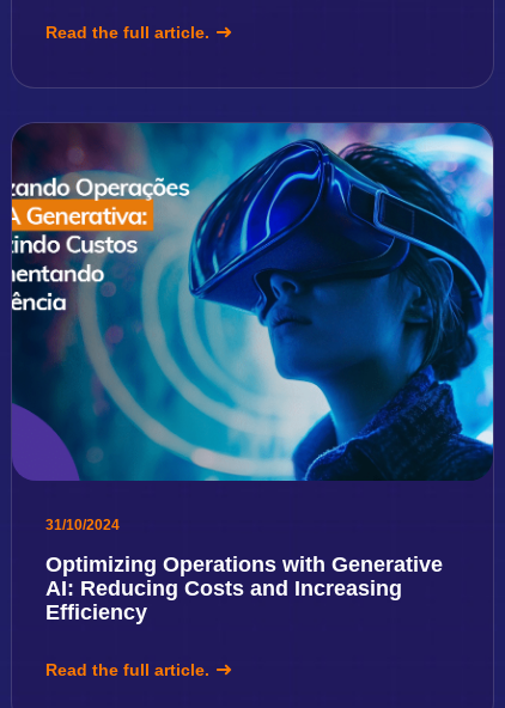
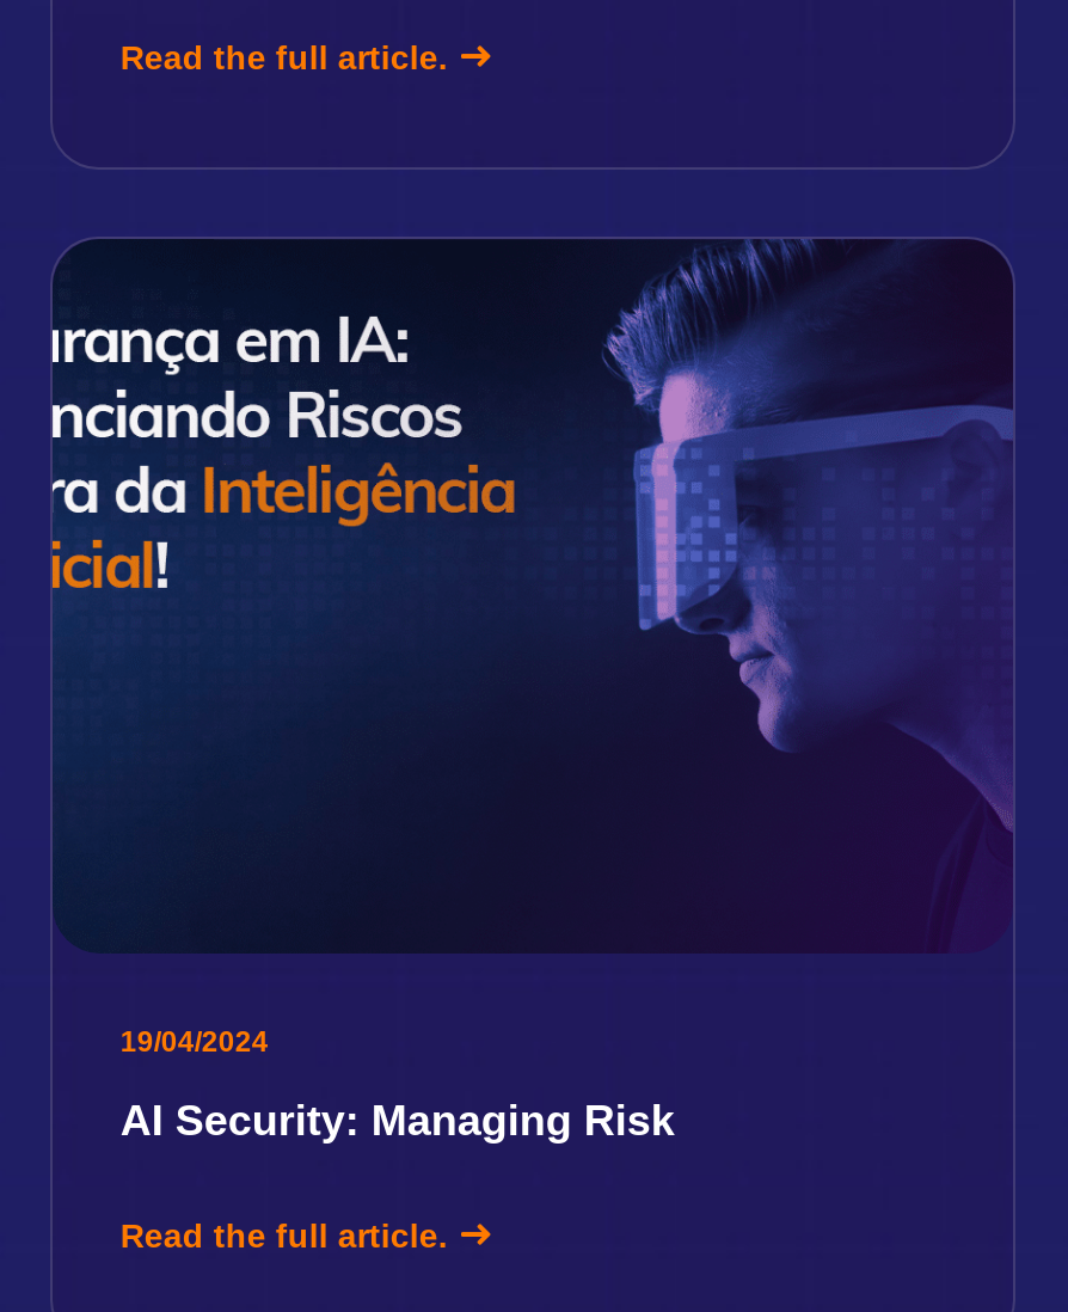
[11,122,494,534] [image] | 31/10/2024 -> [50,239,1013,1059] [image] | 19/04/2024
[46,553,443,625] Optimizing Operations with Generative | AI: Reducing Costs and Increasing | Efficiency -> [120,1098,675,1145] AI Security: Managing Risk

